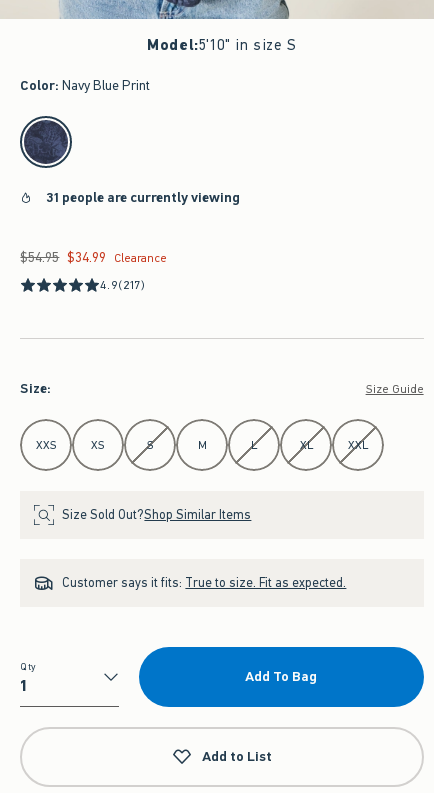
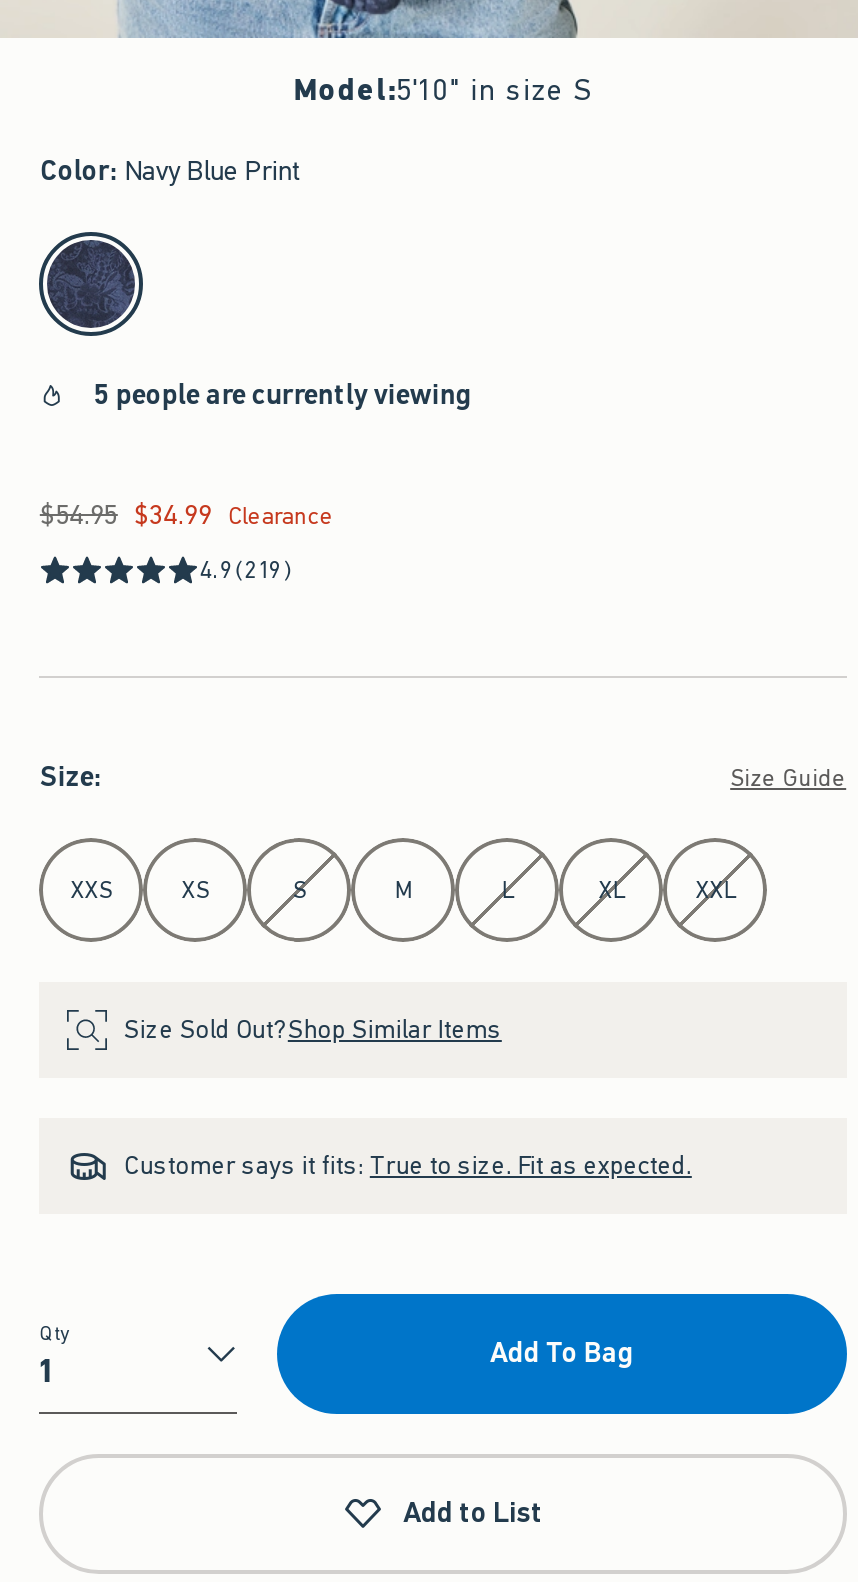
[47,188,240,207] 31 people are currently viewing -> [94,376,472,414] 5 people are currently viewing
[100,277,145,293] 4.9 (217) -> [200,554,293,586] 4.9 (219)

